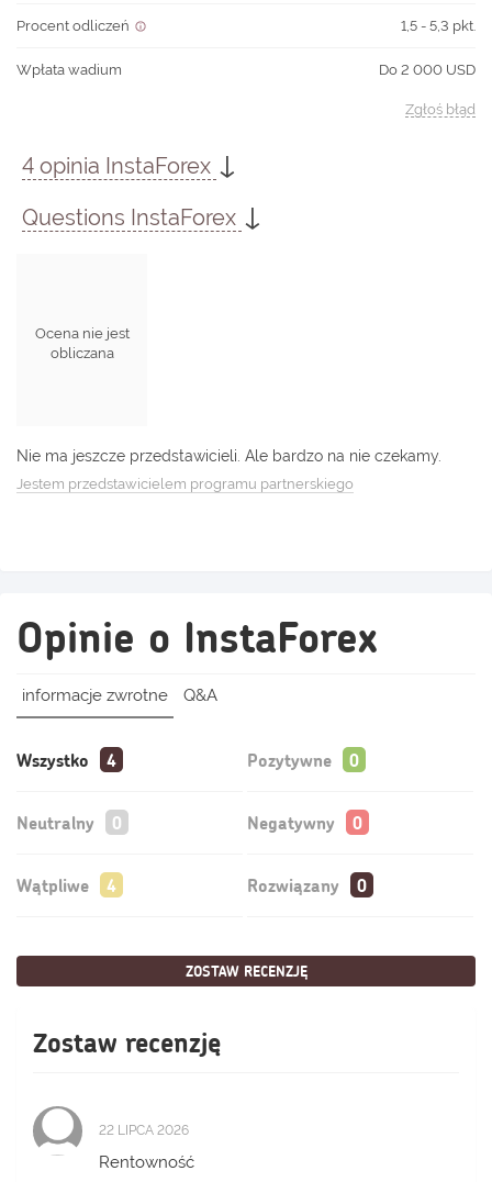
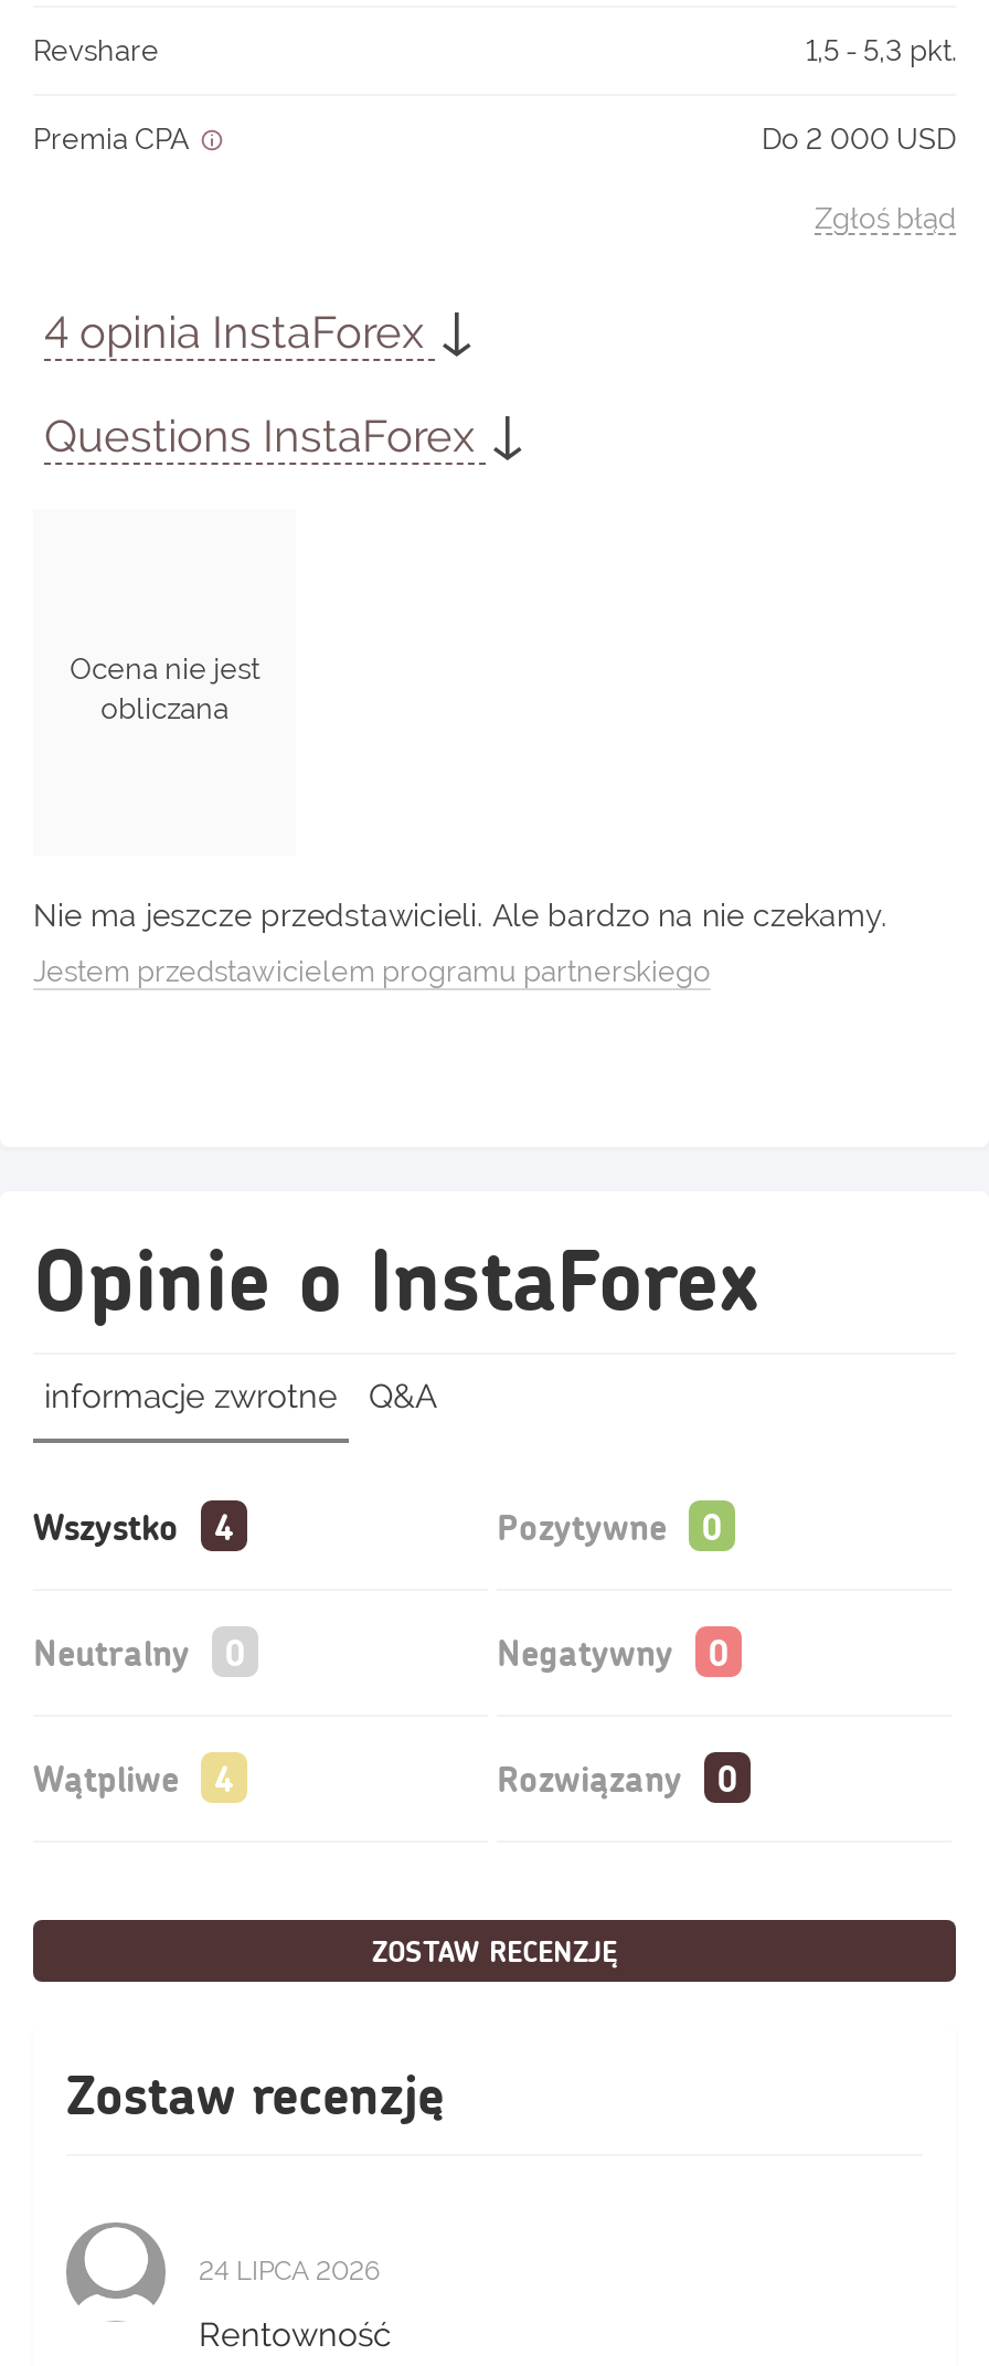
[16,18,130,34] Procent odliczeń -> [33,34,159,67] Revshare
[16,62,122,78] Wpłata wadium -> [33,123,190,156] Premia CPA
[99,1123,189,1138] 22 LIPCA 2026 -> [199,2256,380,2287] 24 LIPCA 2026

